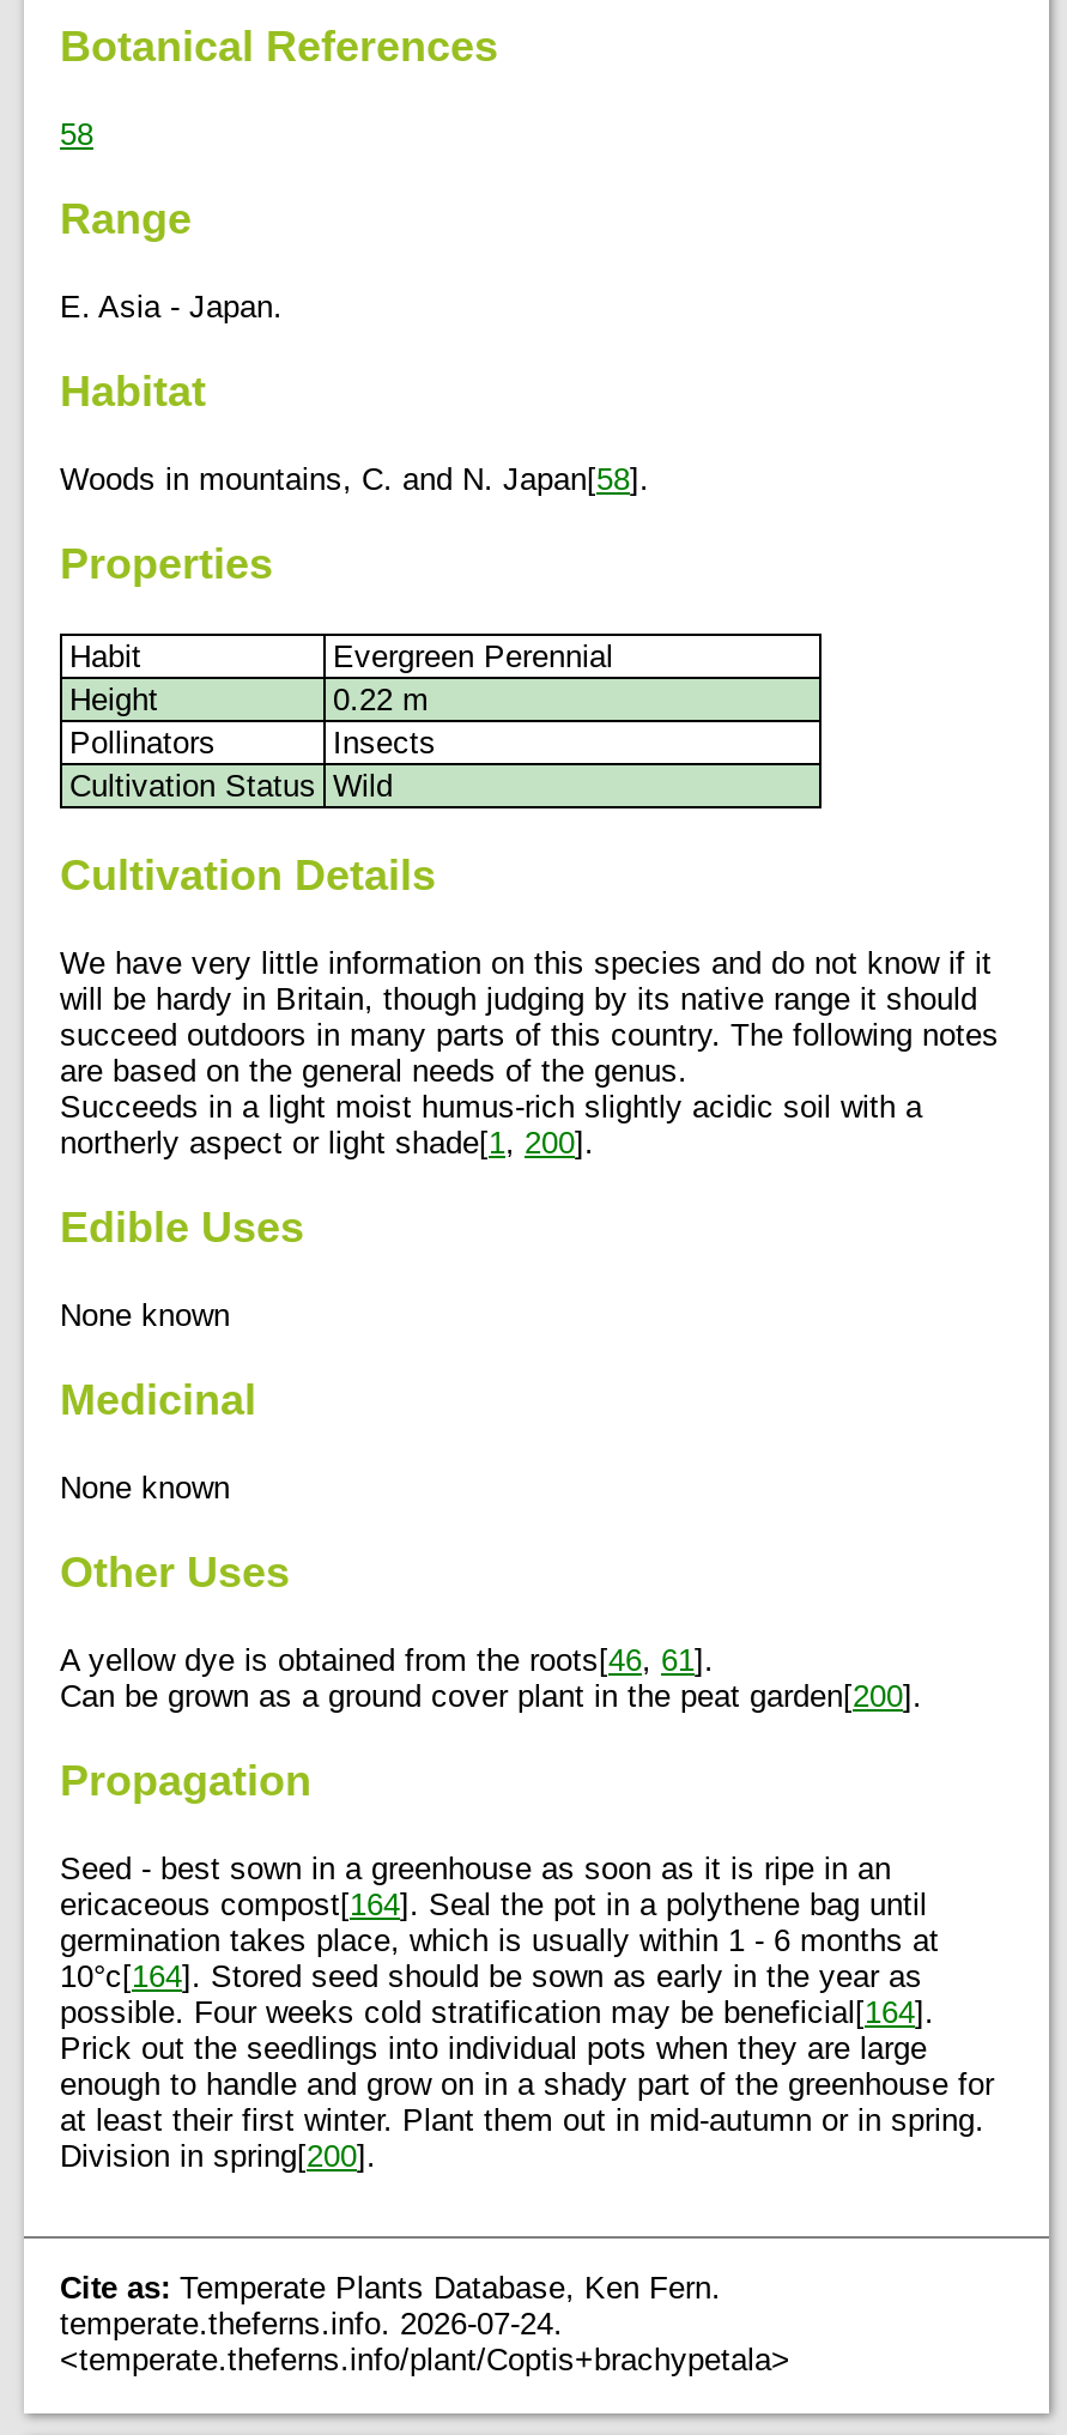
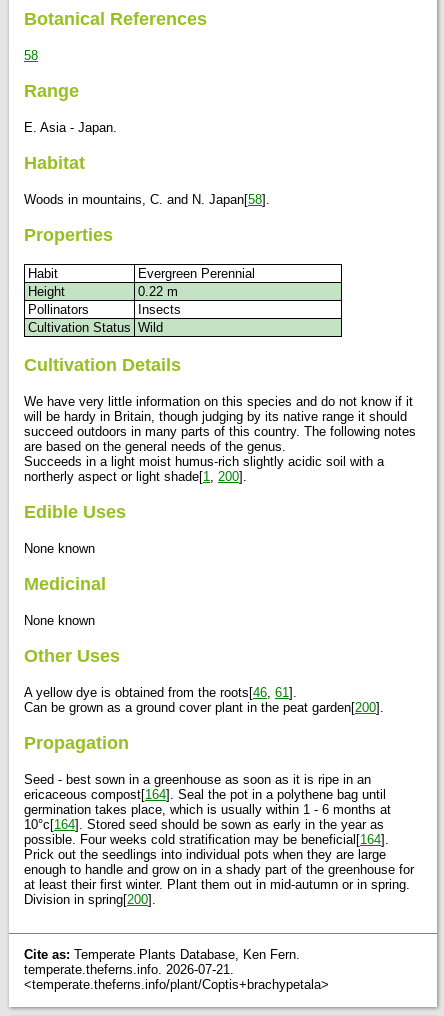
[60,2305,563,2341] temperate.theferns.info. 2026-07-24. -> [24,962,234,977] temperate.theferns.info. 2026-07-21.

